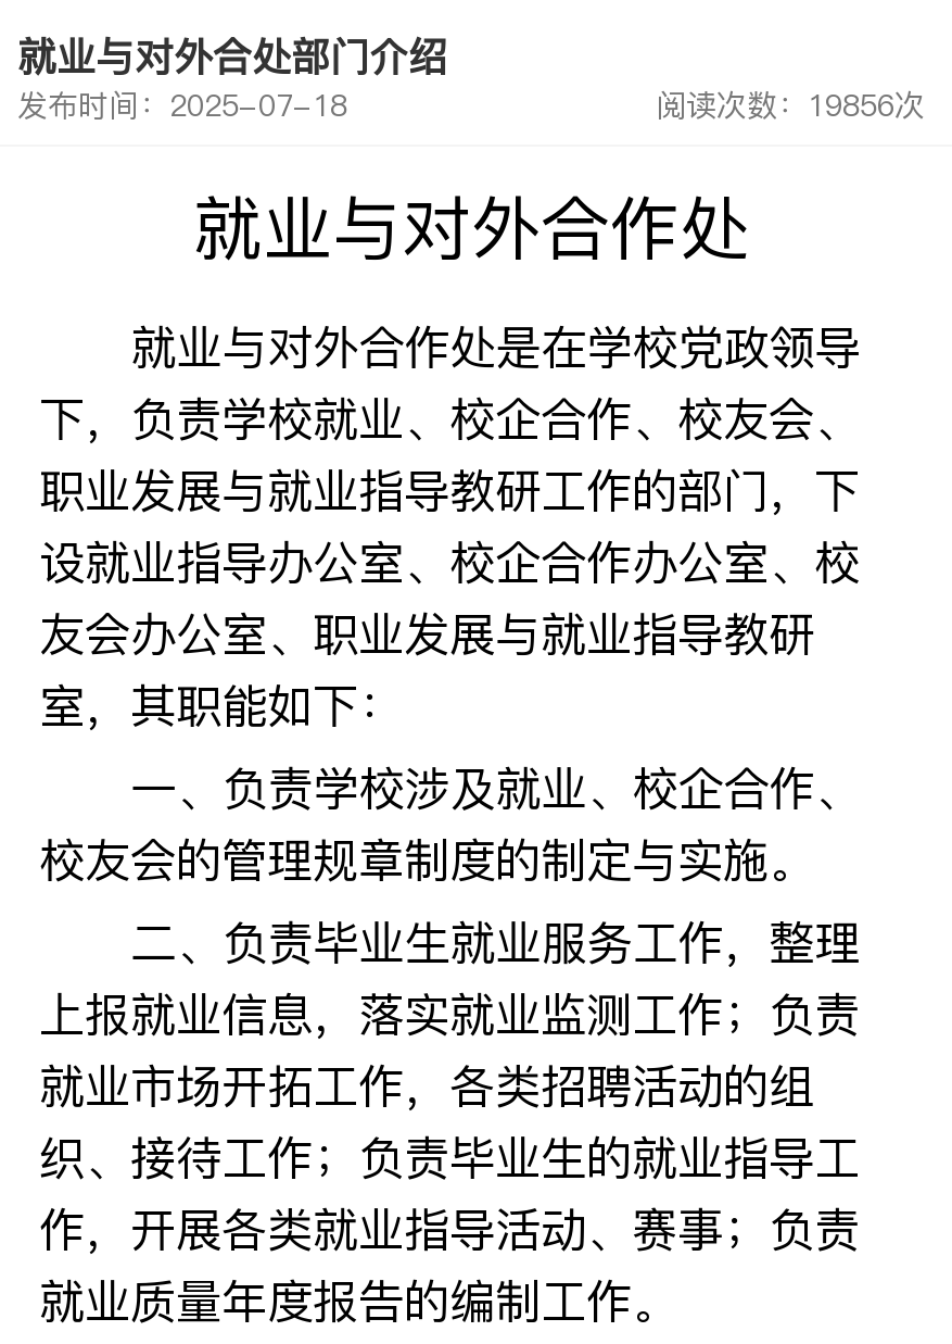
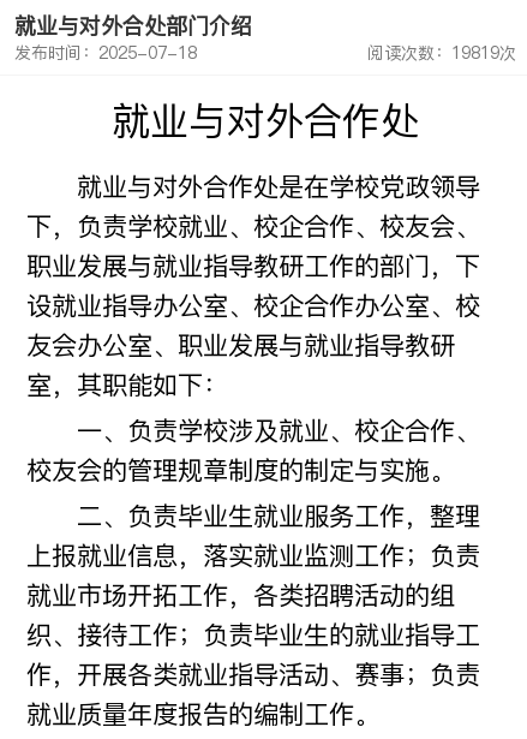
[656,84,925,127] 阅读次数：19856次 -> [367,41,516,65] 阅读次数：19819次

